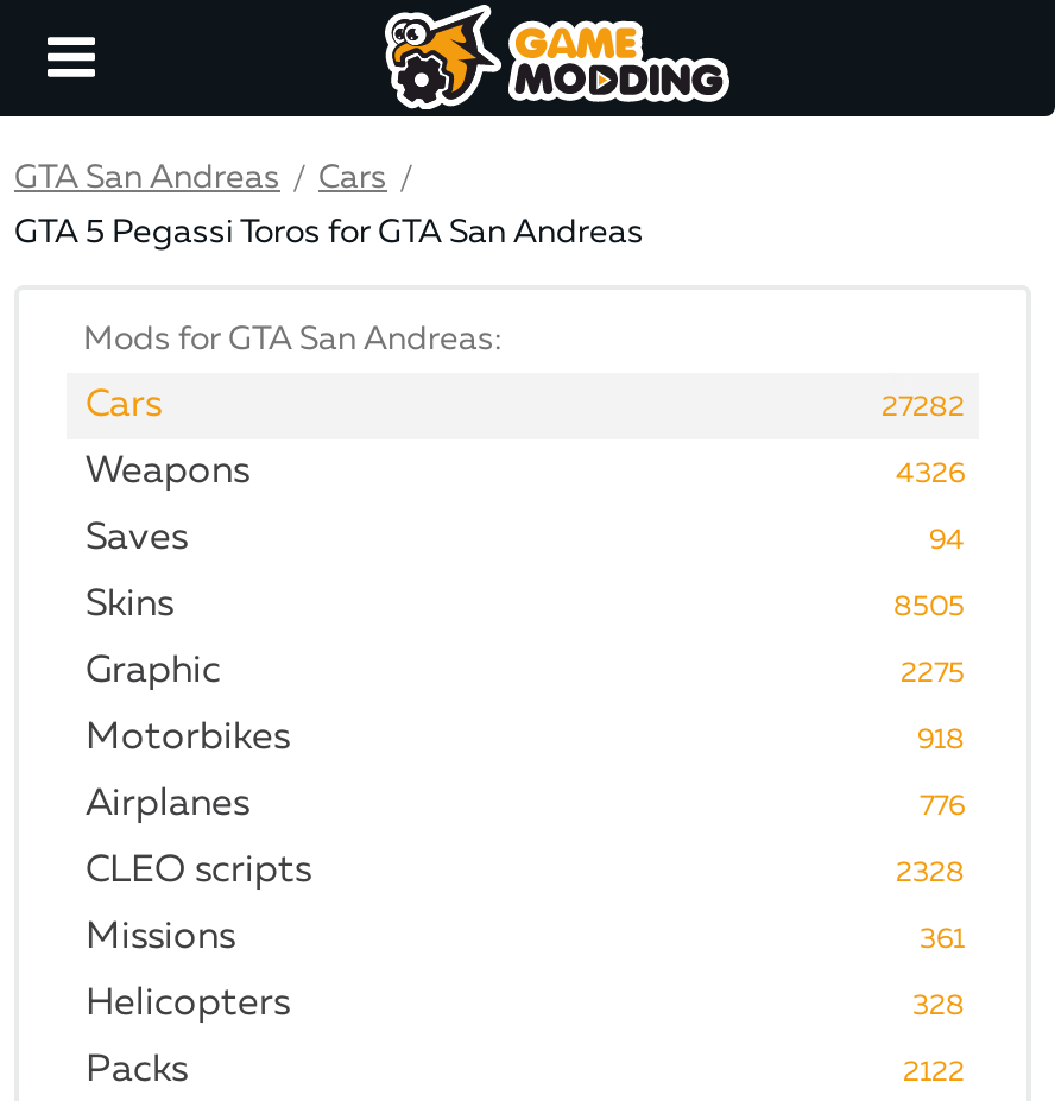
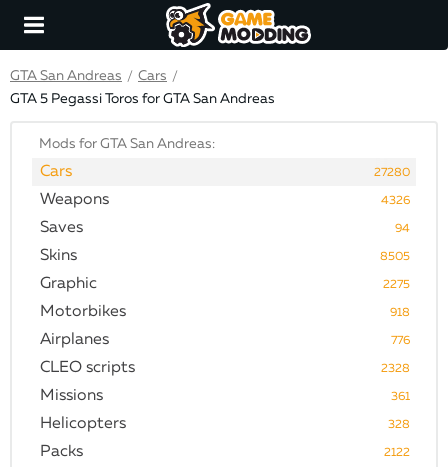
[882,394,965,423] 27282 -> [374,167,410,179] 27280

